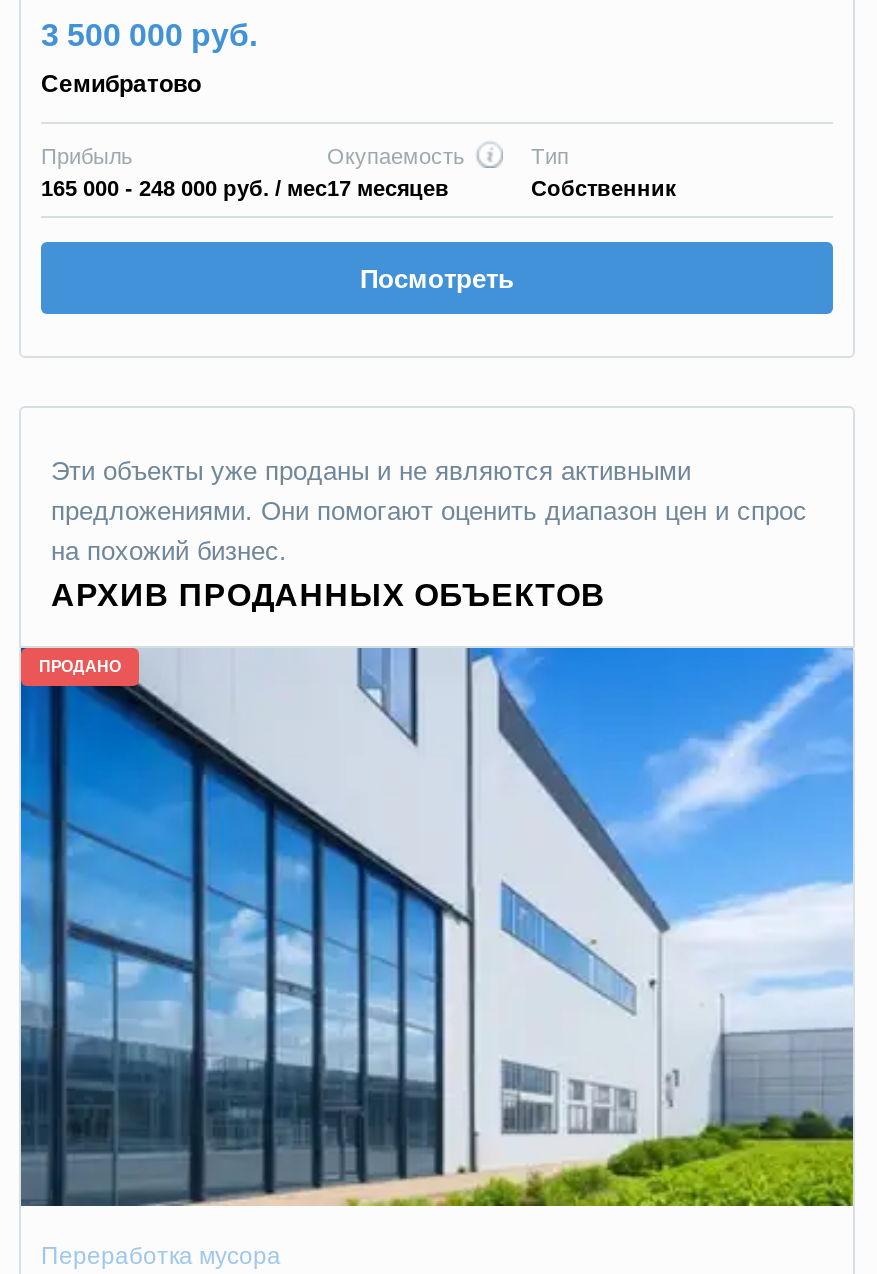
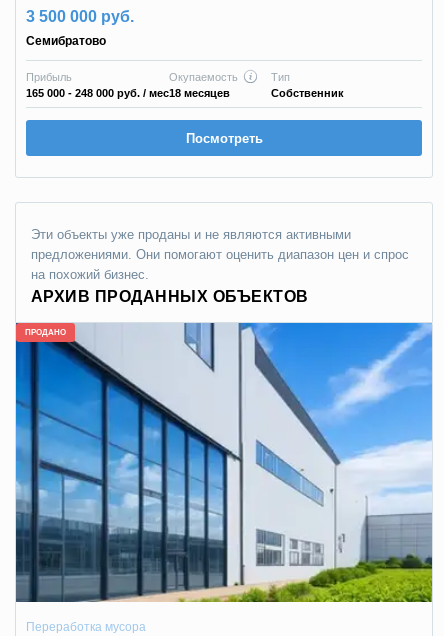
[41,177,449,201] 165 000 - 248 000 руб. / мес 17 месяцев -> [26,87,230,99] 165 000 - 248 000 руб. / мес 18 месяцев

